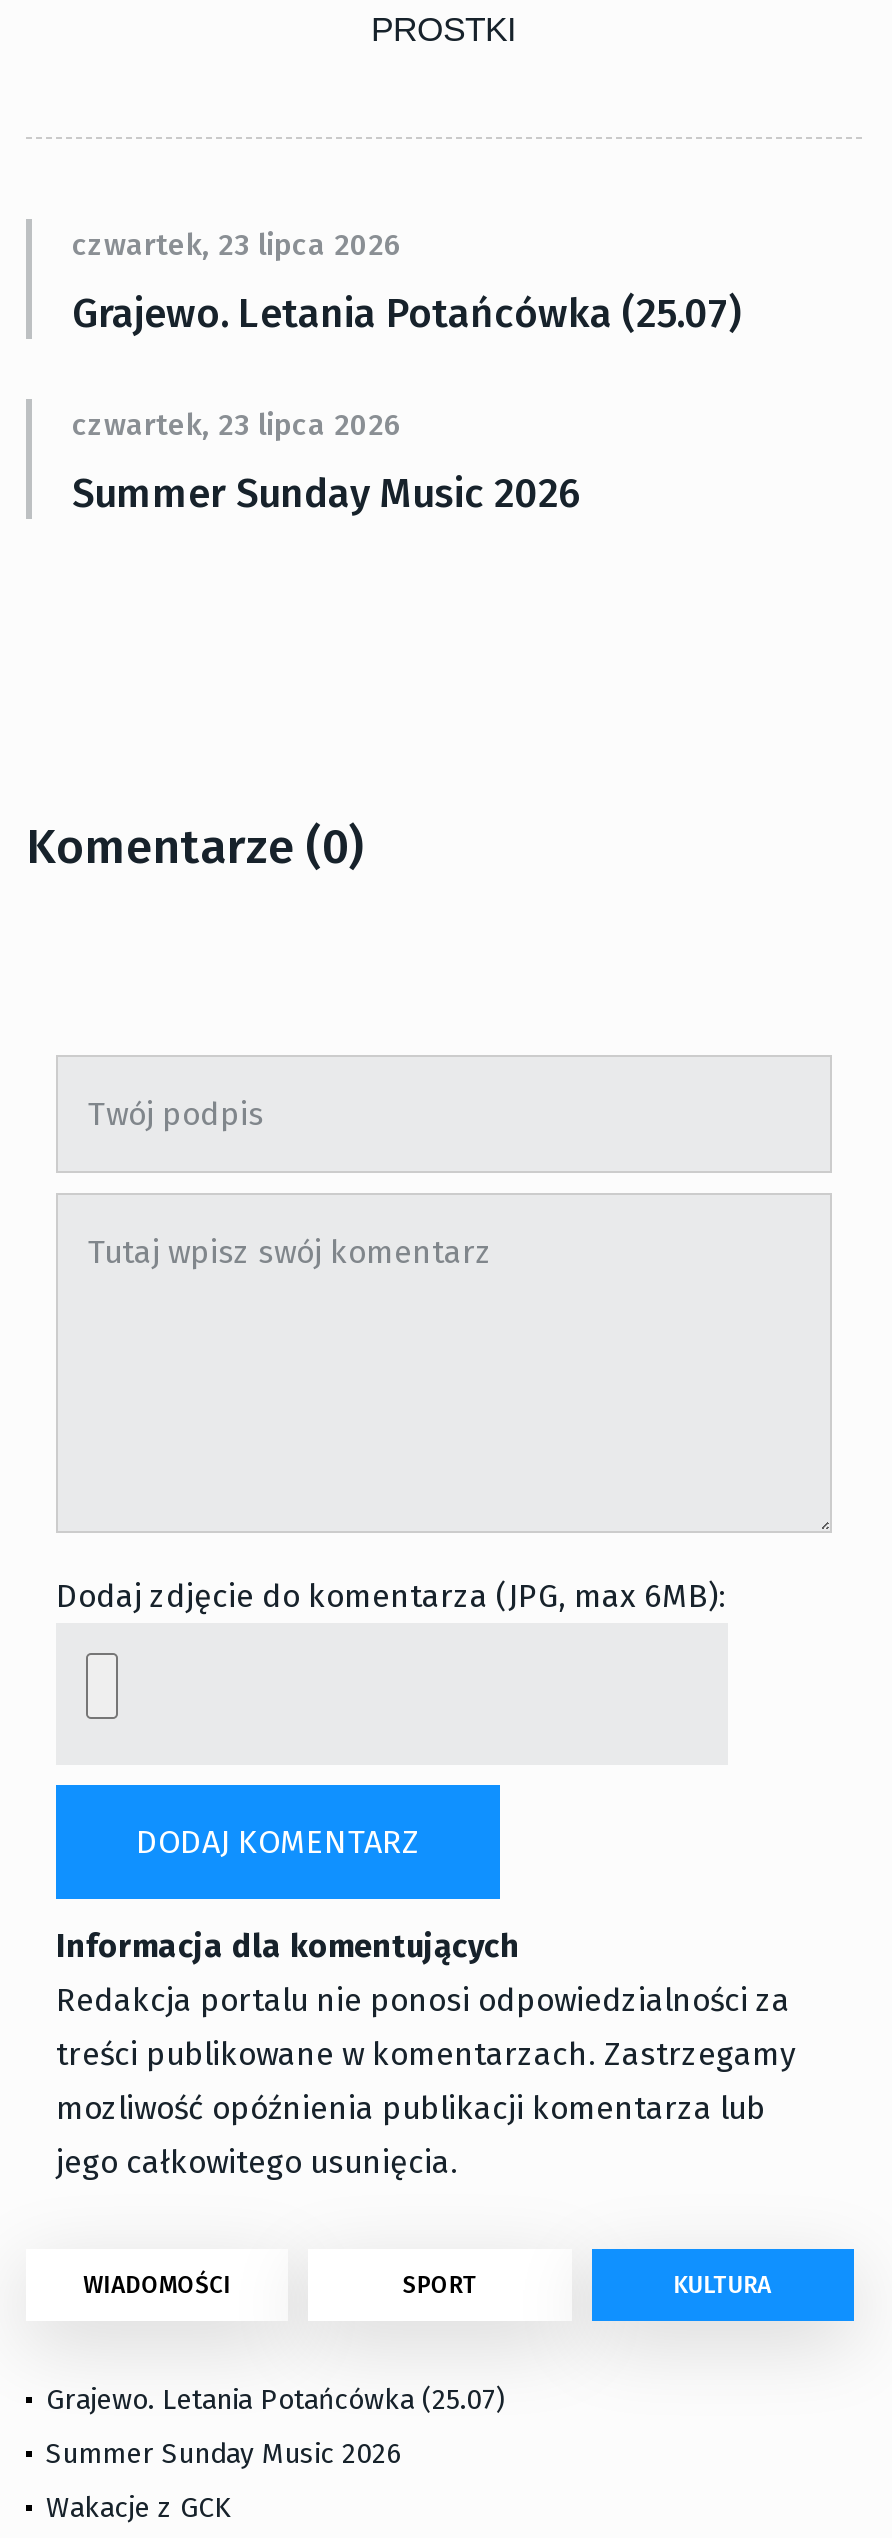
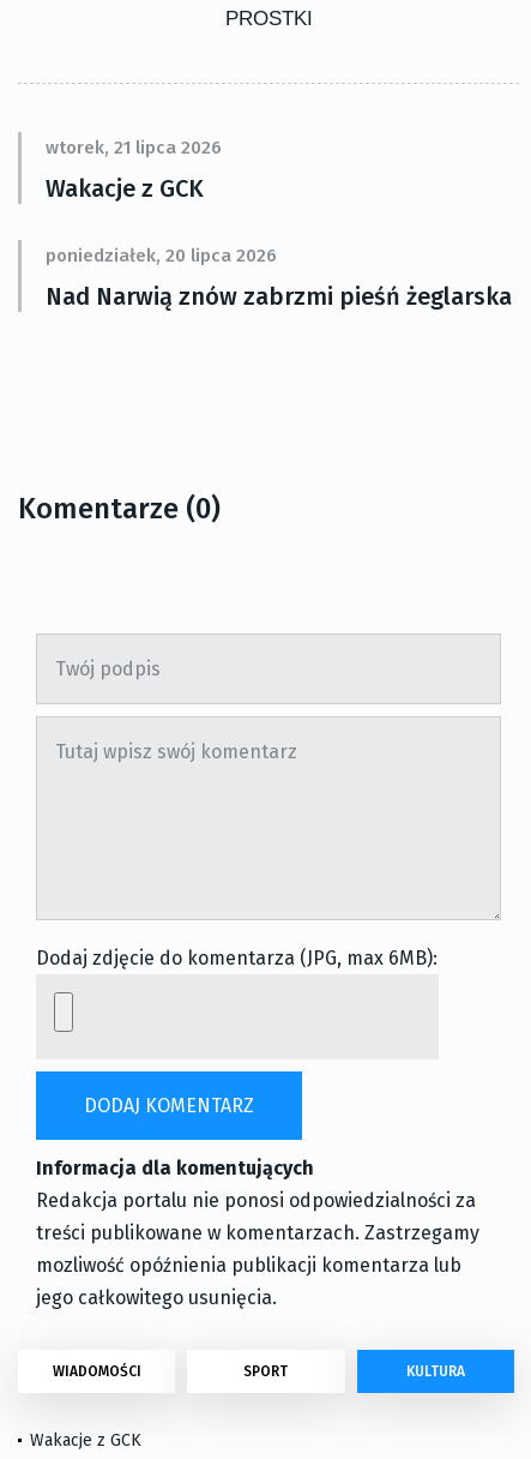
[72,227,402,263] czwartek, 23 lipca 2026 -> [46,137,222,158] wtorek, 21 lipca 2026
[72,289,740,337] Grajewo. Letania Potańcówka (25.07) -> [46,174,204,203] Wakacje z GCK
[72,407,402,443] czwartek, 23 lipca 2026 -> [46,245,277,266] poniedziałek, 20 lipca 2026
[72,469,580,517] Summer Sunday Music 2026 -> [46,282,512,311] Nad Narwią znów zabrzmi pieśń żeglarska
[46,2383,506,2471] Grajewo. Letania Potańcówka (25.07) | Summer Sunday Music 2026 -> none

